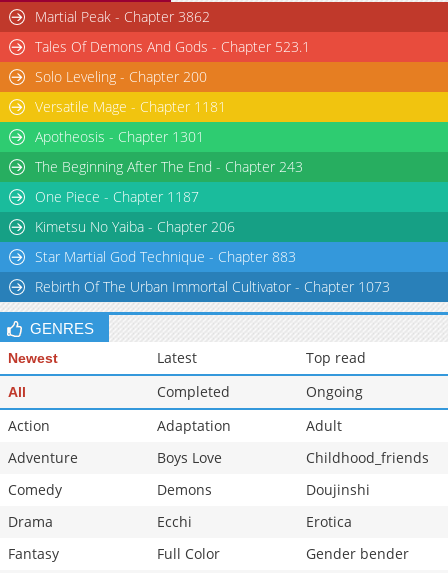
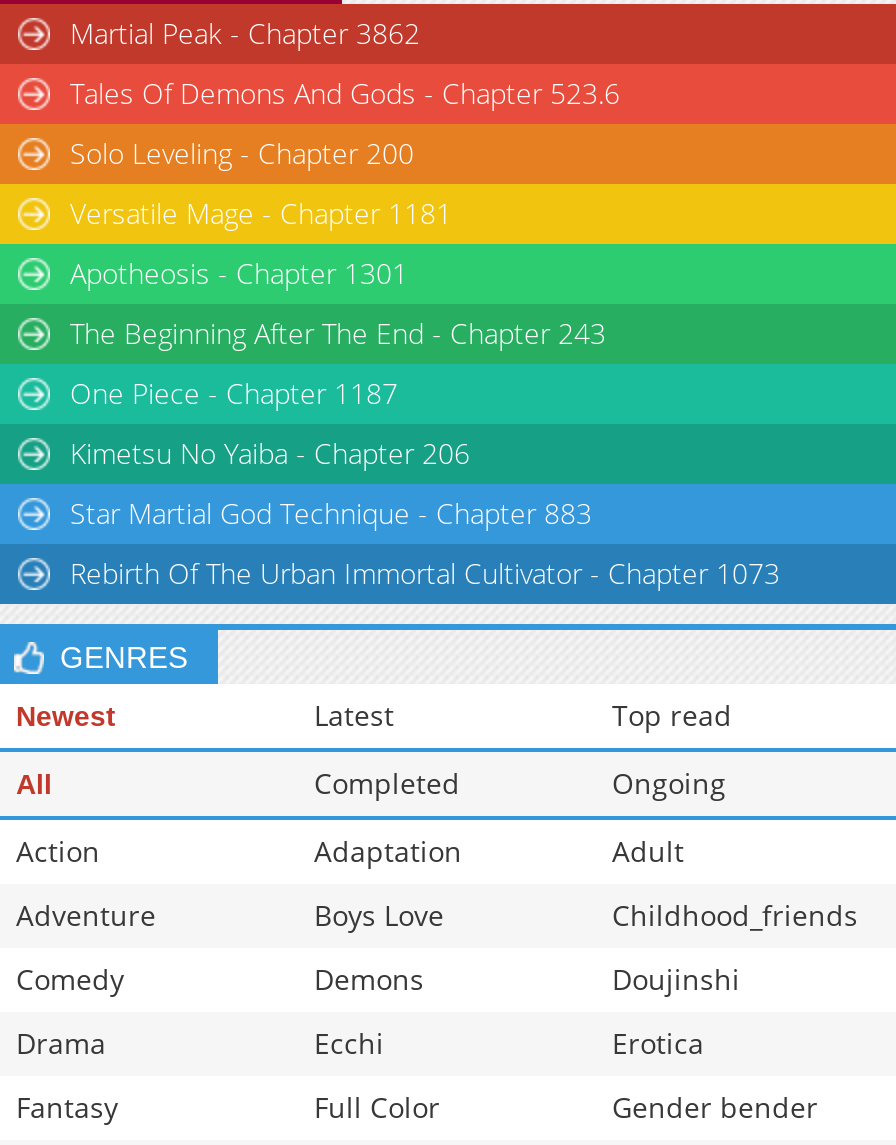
[35,37,310,56] Tales Of Demons And Gods - Chapter 523.1 -> [70,75,620,113] Tales Of Demons And Gods - Chapter 523.6

